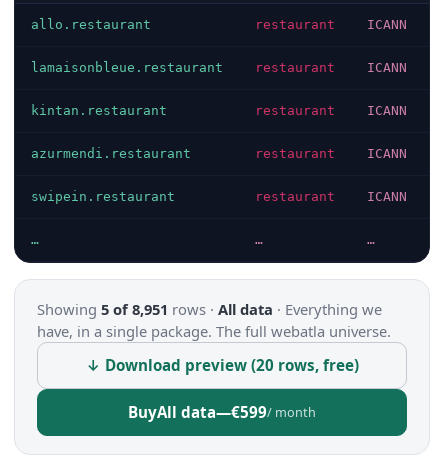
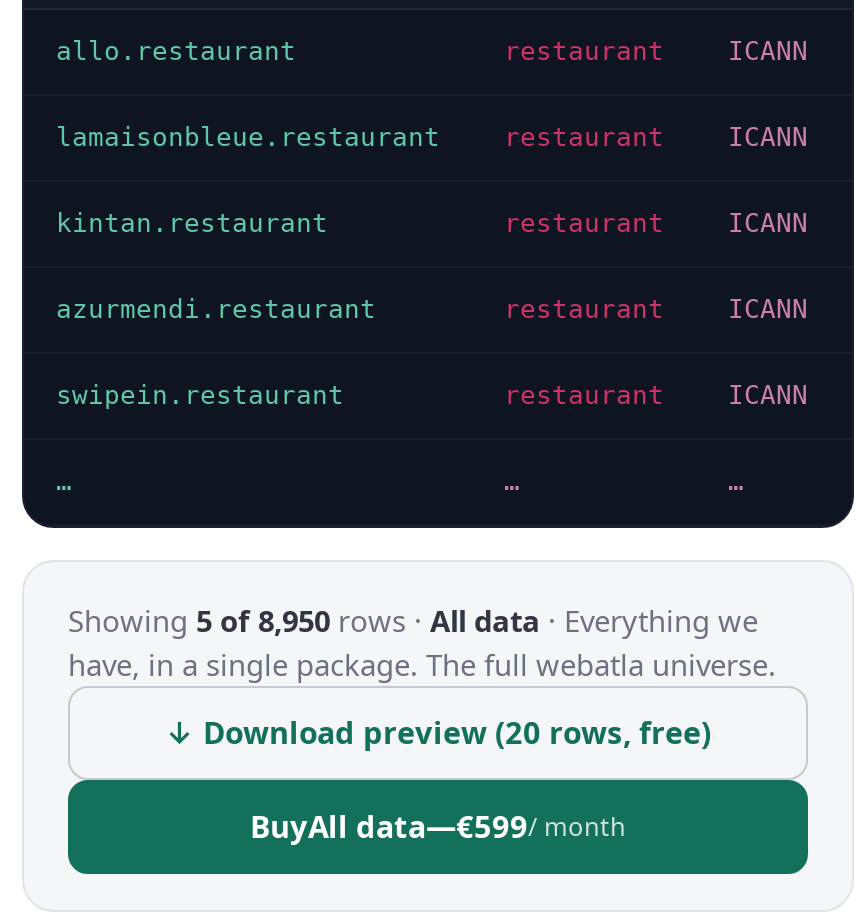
[37,299,382,319] Showing 5 of 8,951 rows · All data · Everything we -> [68,600,758,640] Showing 5 of 8,950 rows · All data · Everything we

